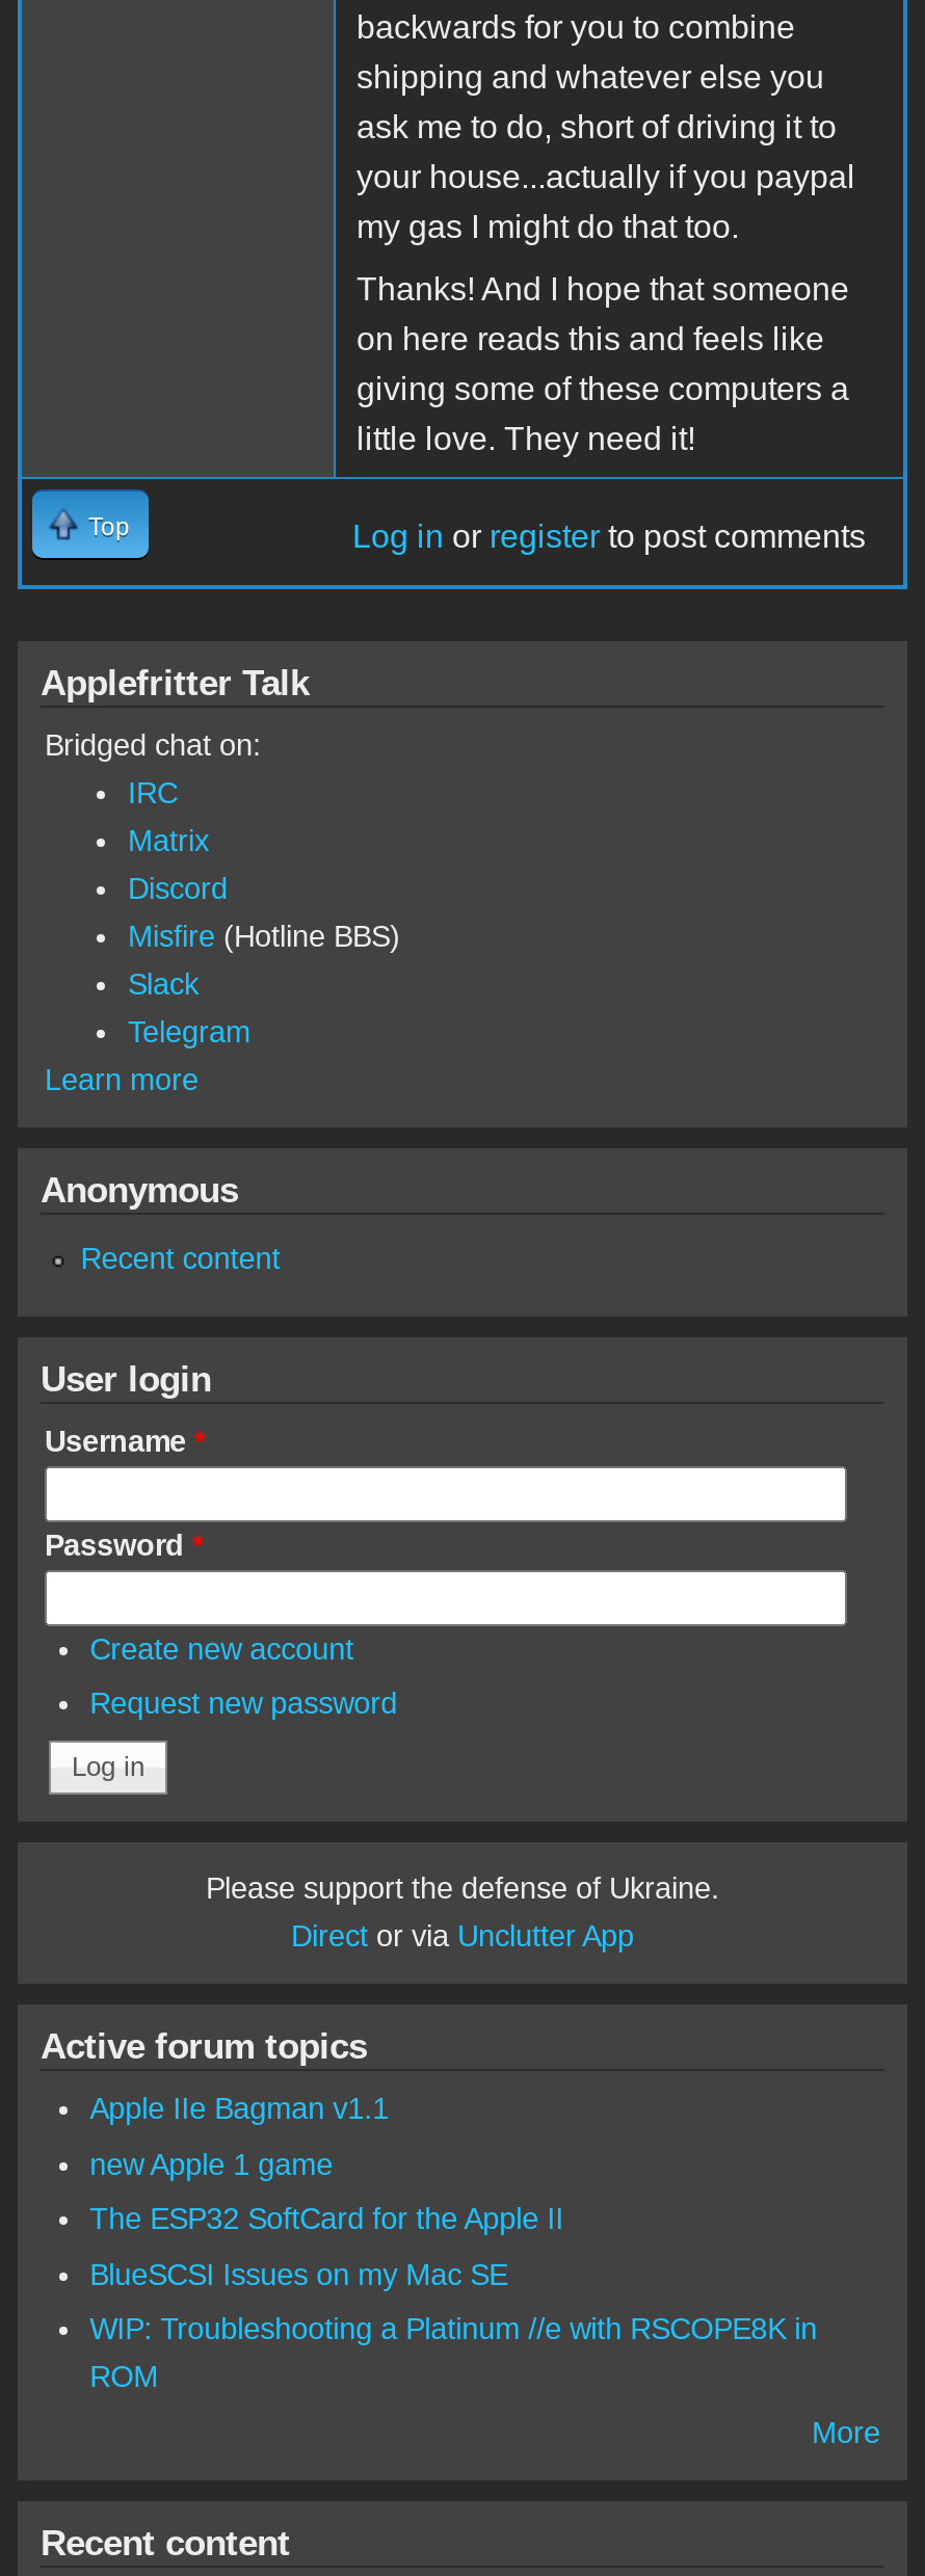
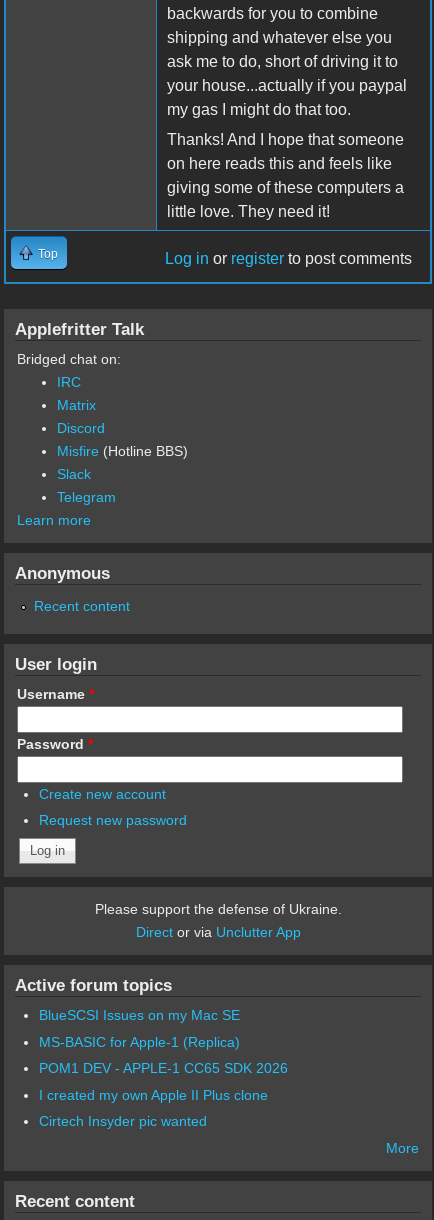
[90,2092,564,2236] Apple IIe Bagman v1.1 | new Apple 1 game | The ESP32 SoftCard for the Apple II -> none
moved [90,2258,507,2291] -> [39,1007,240,1023]: BlueSCSI Issues on my Mac SE
[90,2313,817,2394] WIP: Troubleshooting a Platinum //e with RSCOPE8K in | ROM -> [39,1034,288,1129] MS-BASIC for Apple-1 (Replica) | POM1 DEV - APPLE-1 CC65 SDK 2026 | I created my own Apple II Plus clone | Cirtech Insyder pic wanted

